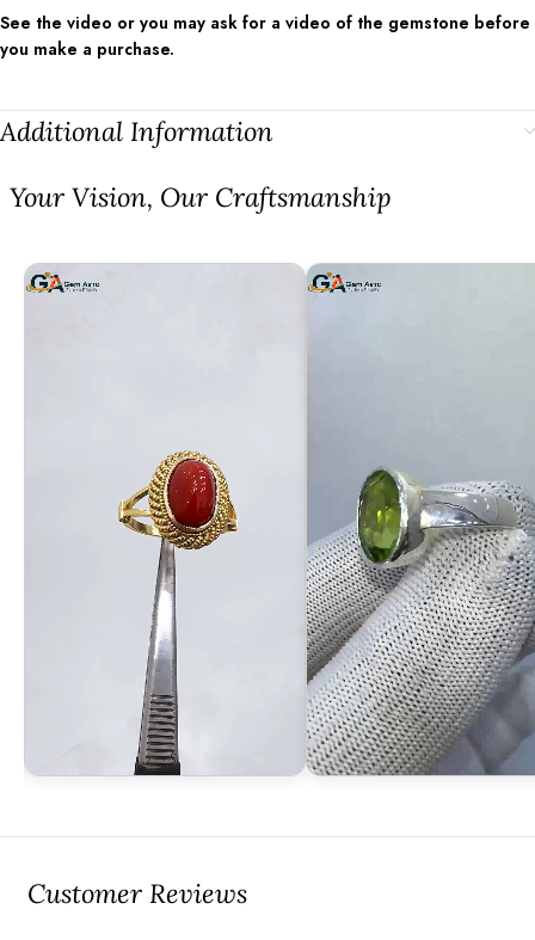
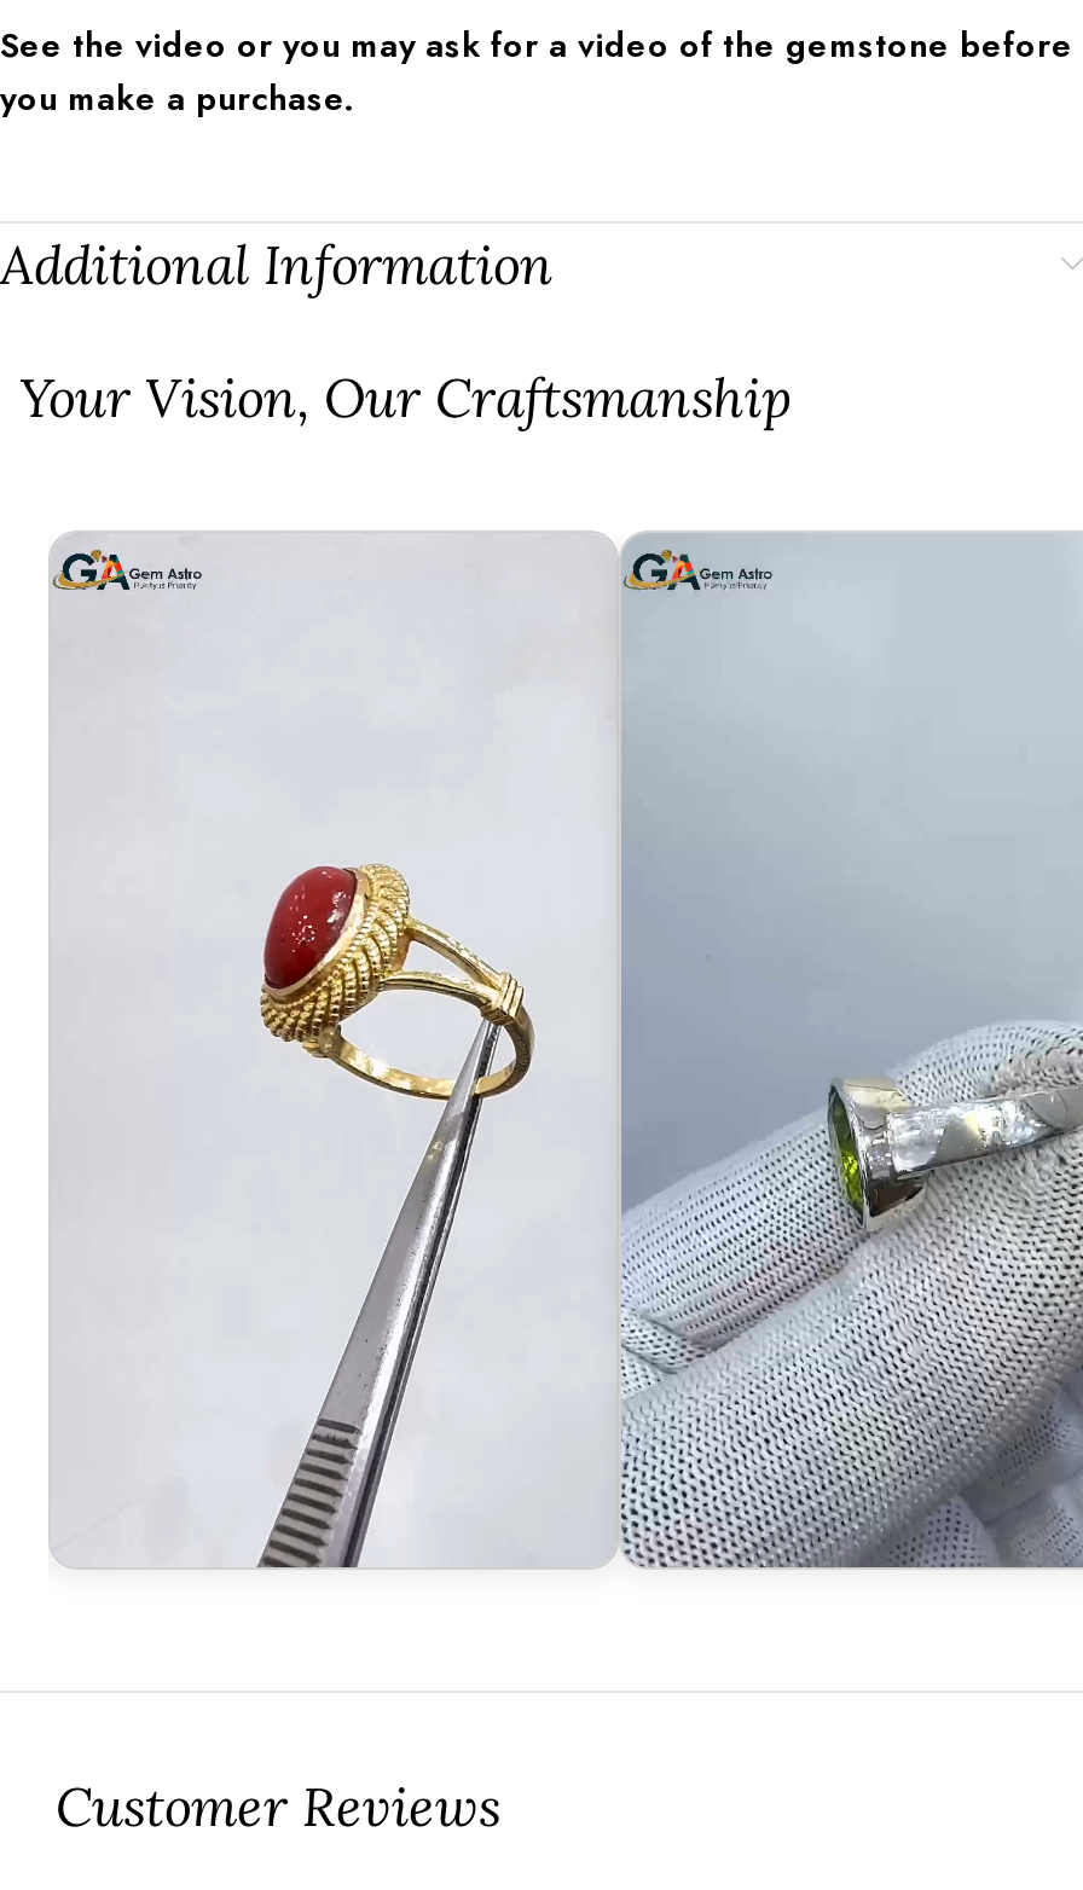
[117,429,264,776] [image] -> [239,862,537,1570] [image]
[306,467,531,774] [image] -> [621,946,1076,1567] [image]

